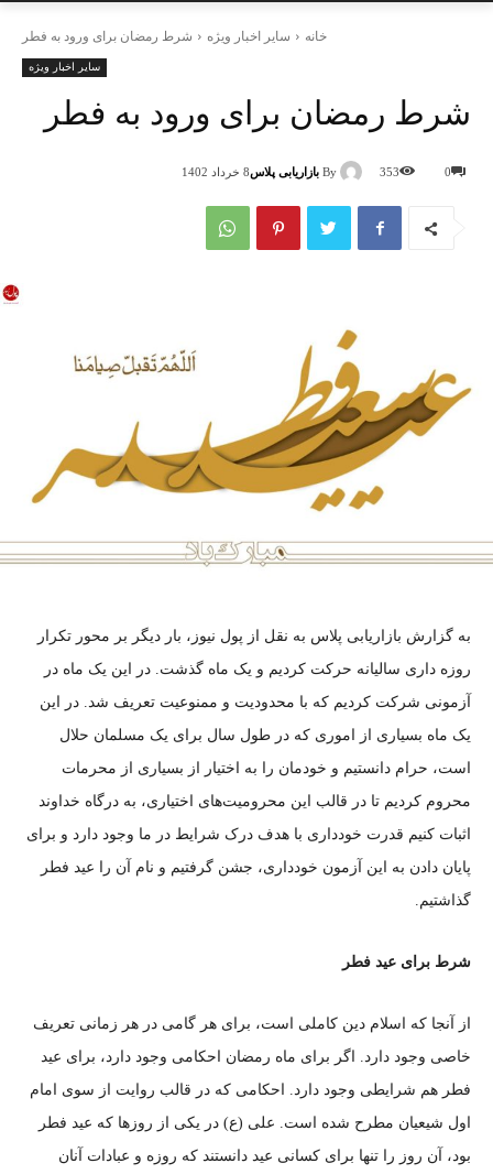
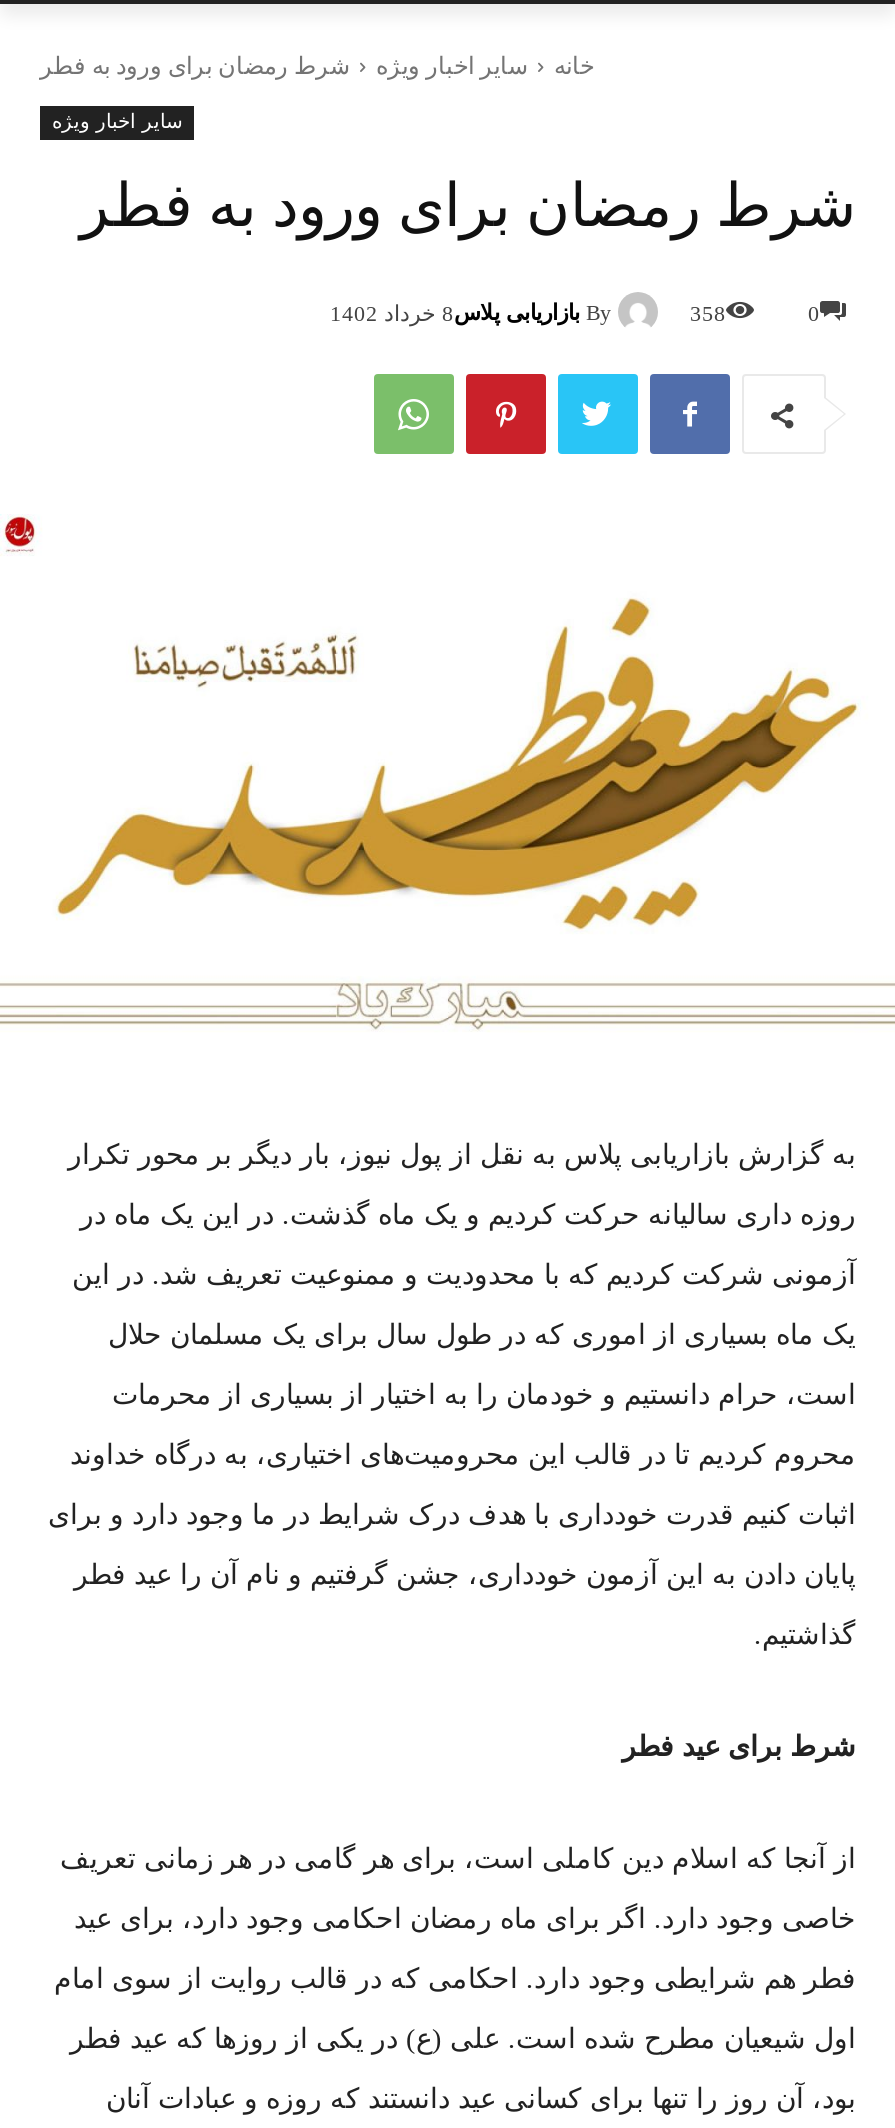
[380,166,399,179] 353 -> [690,301,726,325] 358

